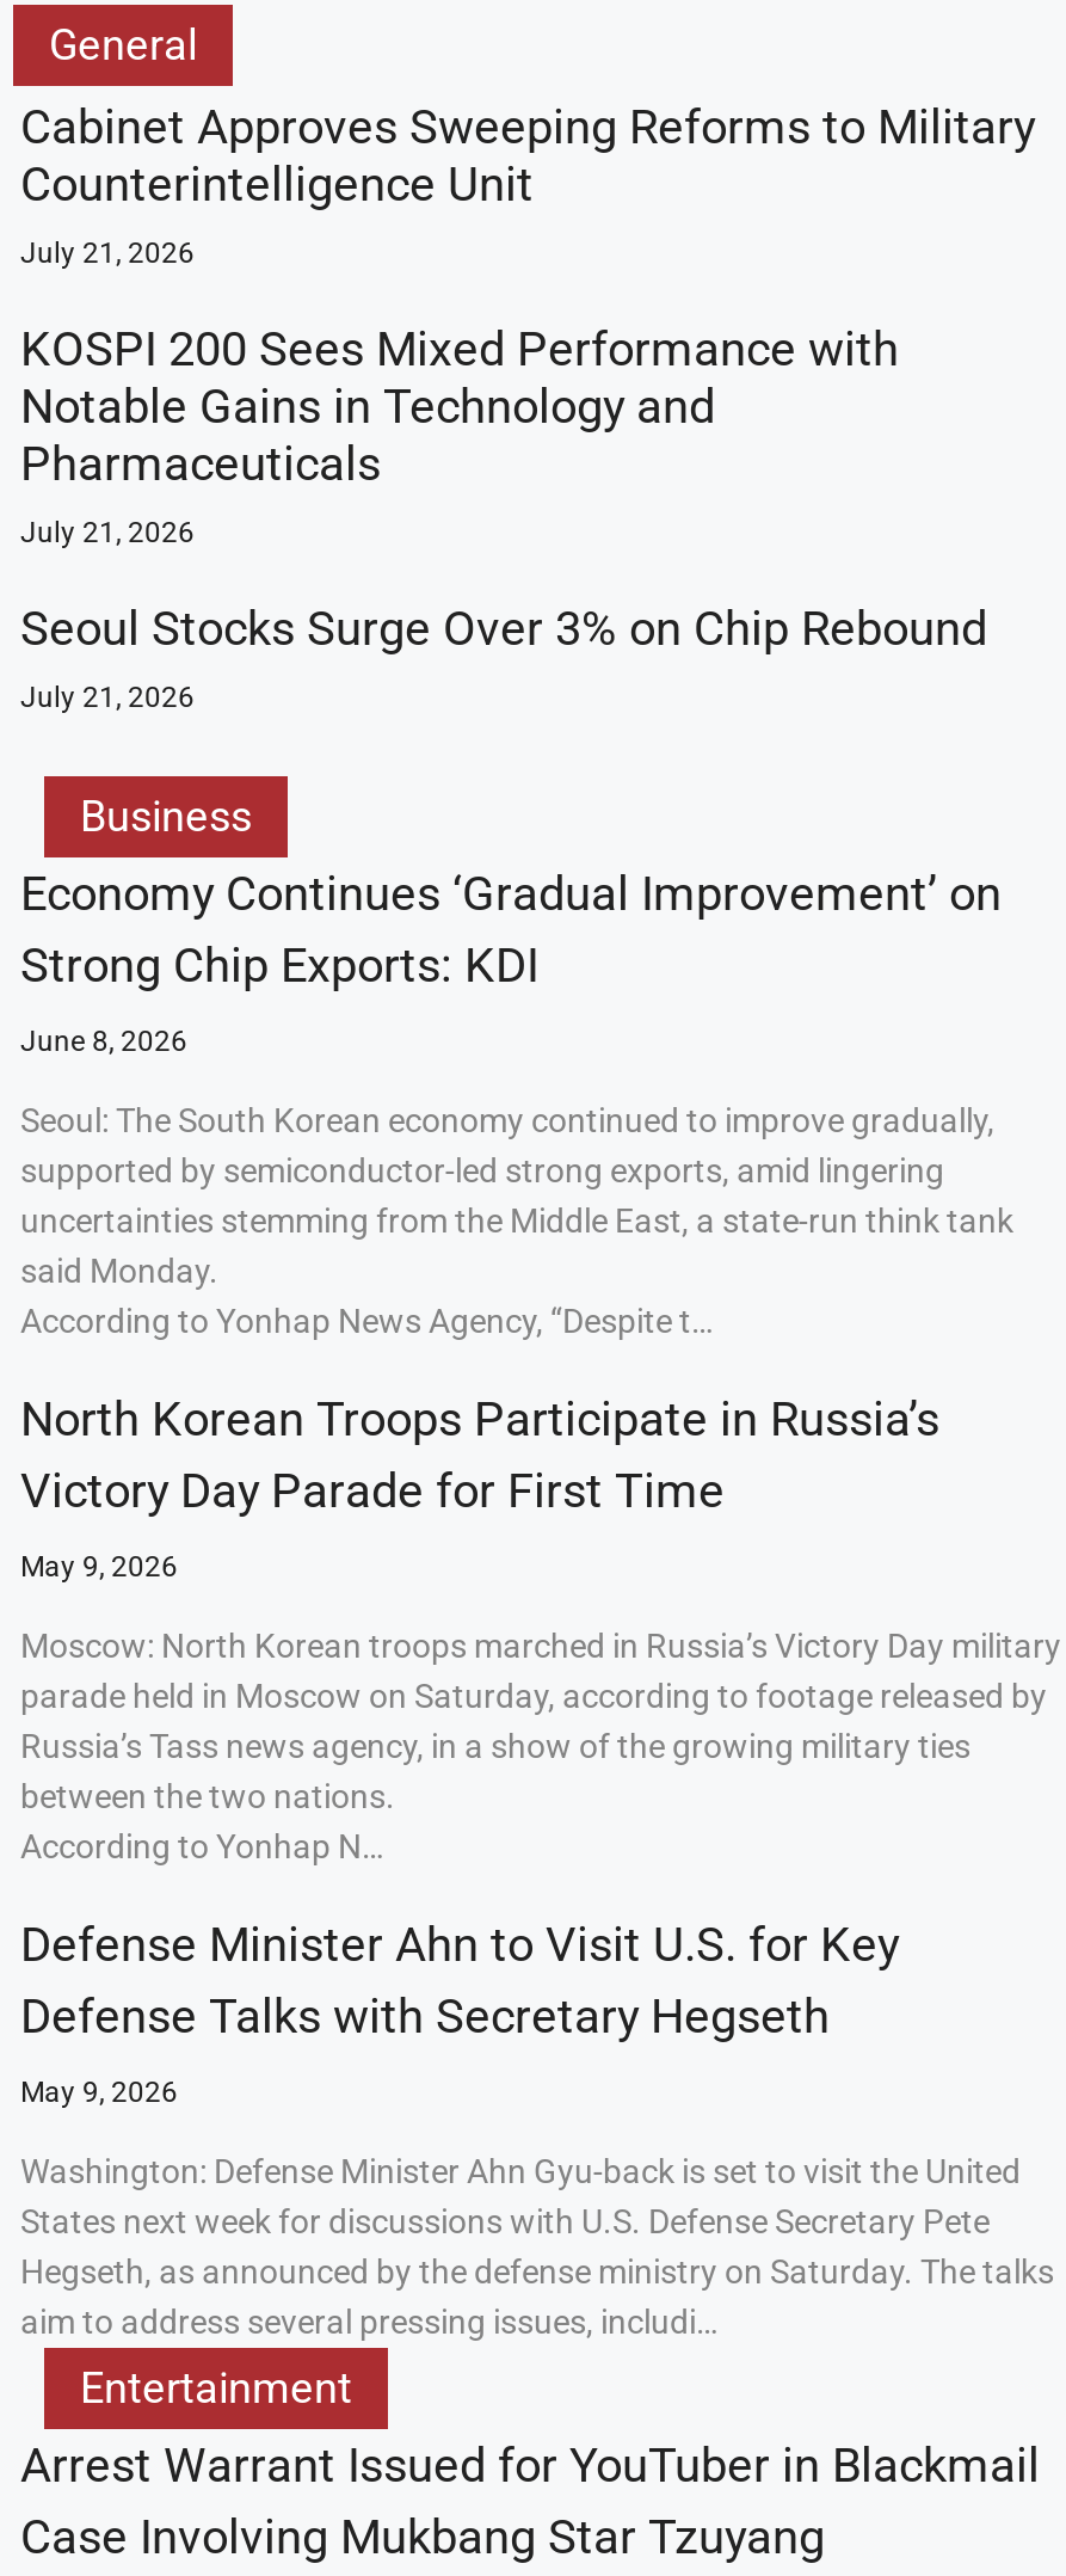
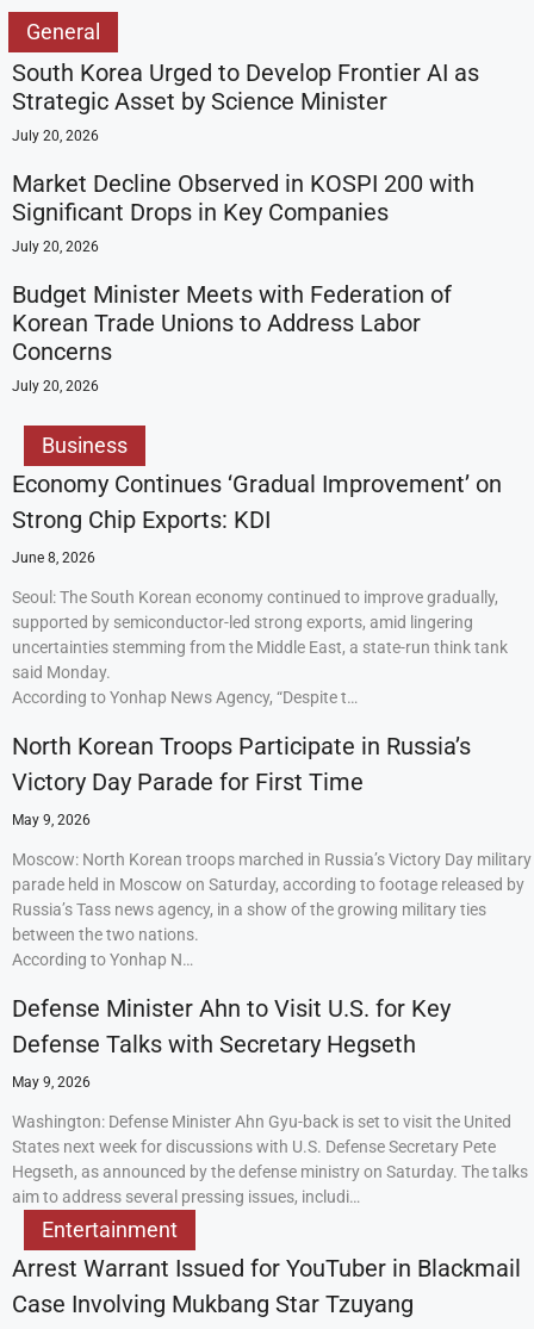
[20,98,1035,270] Cabinet Approves Sweeping Reforms to Military | Counterintelligence Unit | July 21, 2026 -> [12,58,479,144] South Korea Urged to Develop Frontier AI as | Strategic Asset by Science Minister | July 20, 2026
[20,320,899,549] KOSPI 200 Sees Mixed Performance with | Notable Gains in Technology and | Pharmaceuticals | July 21, 2026 -> [12,169,474,255] Market Decline Observed in KOSPI 200 with | Significant Drops in Key Companies | July 20, 2026
[20,600,987,714] Seoul Stocks Surge Over 3% on Chip Rebound | July 21, 2026 -> [12,280,452,395] Budget Minister Meets with Federation of | Korean Trade Unions to Address Labor | Concerns | July 20, 2026

